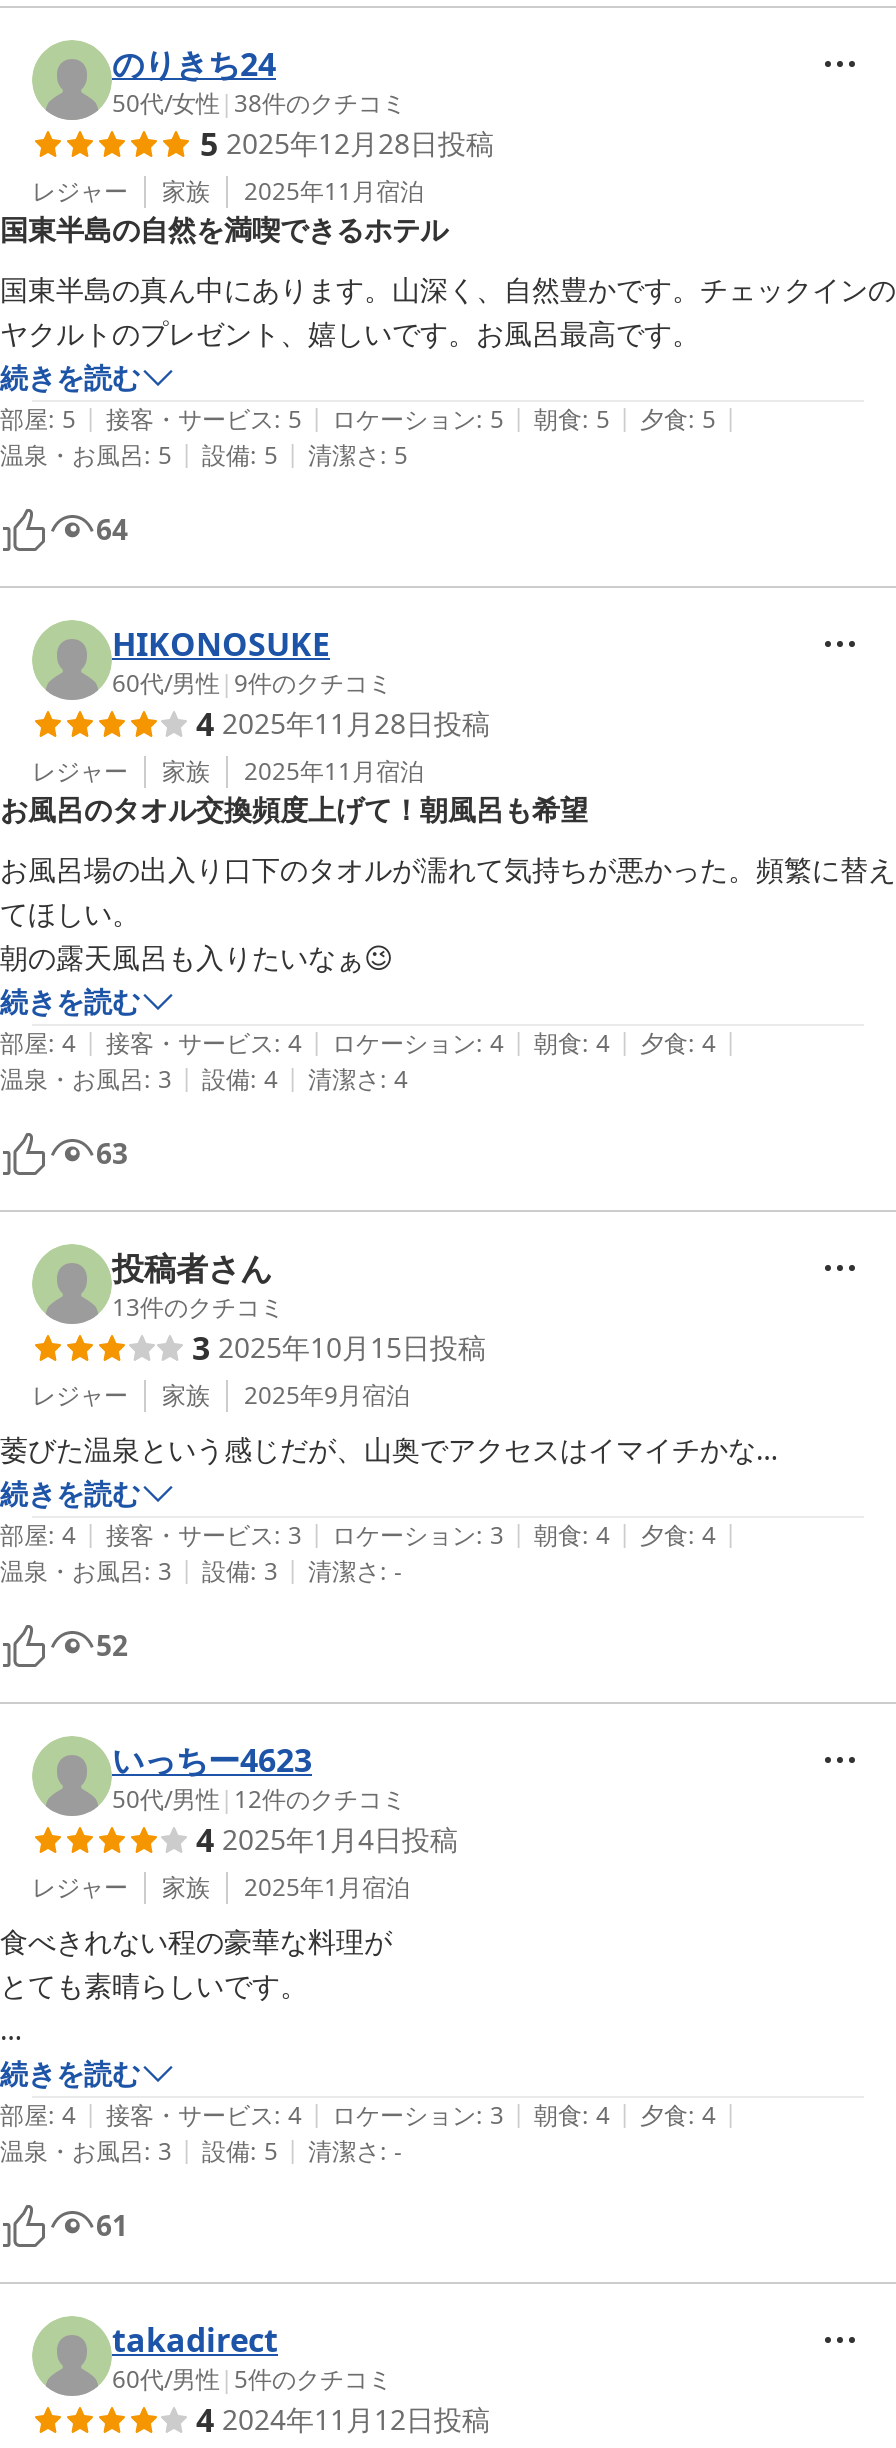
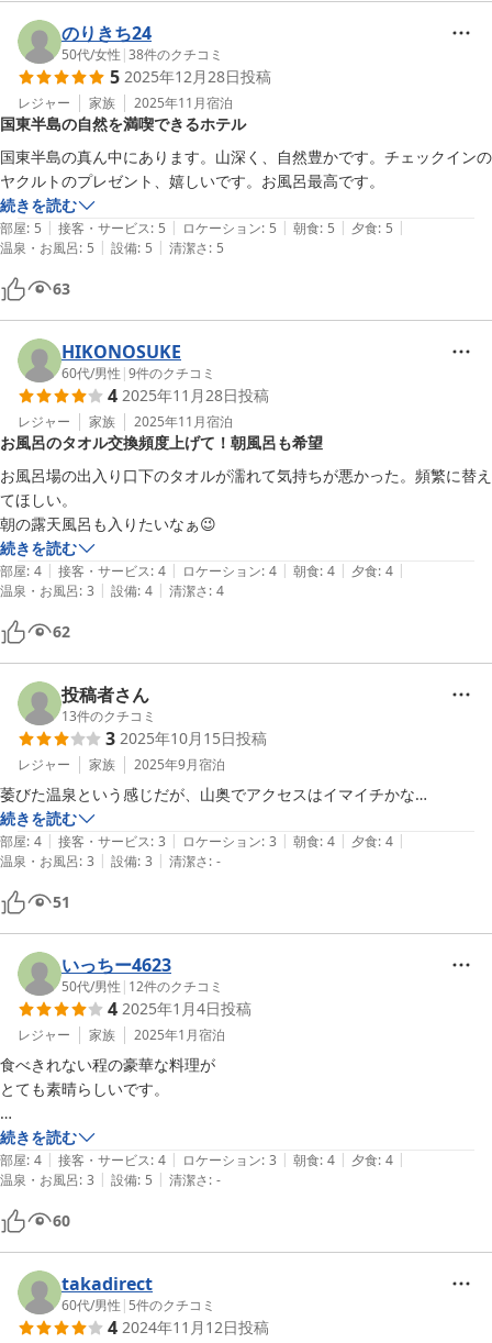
[96,510,128,548] 64 -> [53,278,70,299] 63
[96,1134,128,1172] 63 -> [53,621,70,642] 62
[96,1626,128,1664] 52 -> [53,891,70,912] 51
[96,2206,128,2244] 61 -> [53,1210,70,1231] 60

